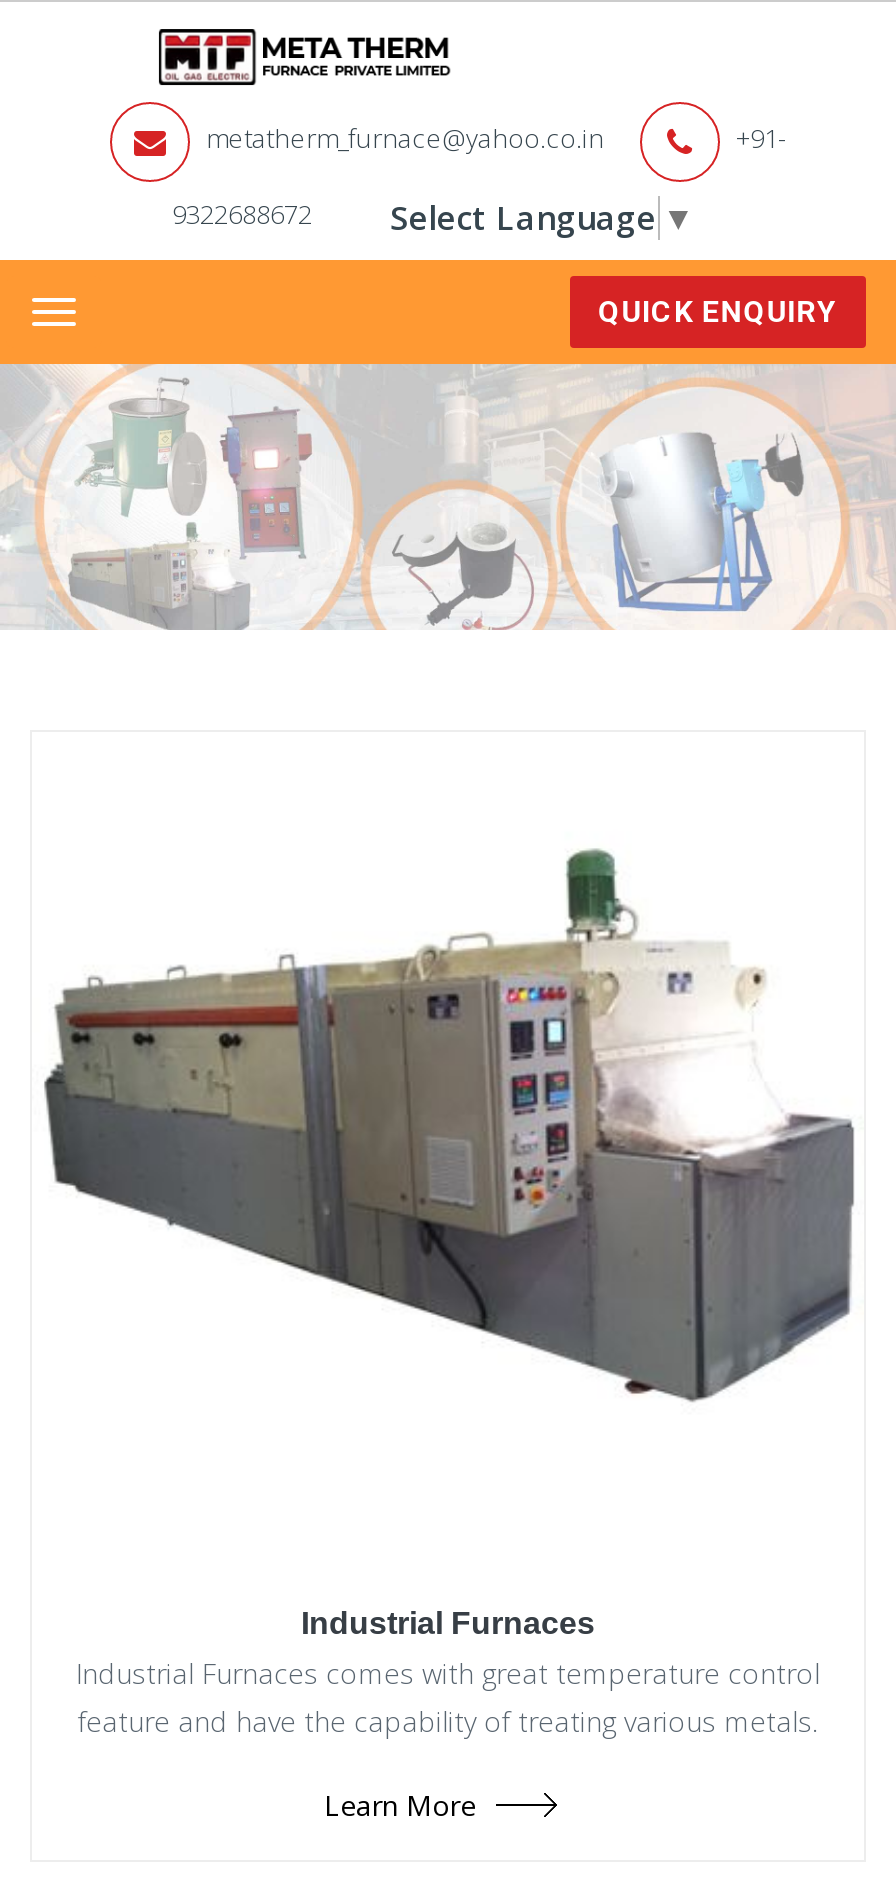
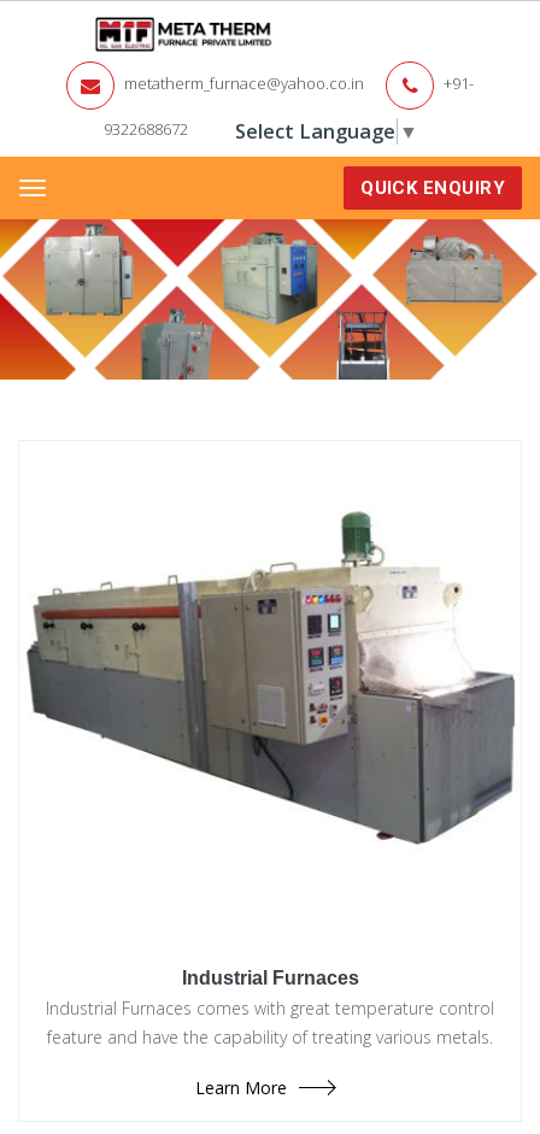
[6,362,890,632] [image] -> [4,218,536,381] [image]

